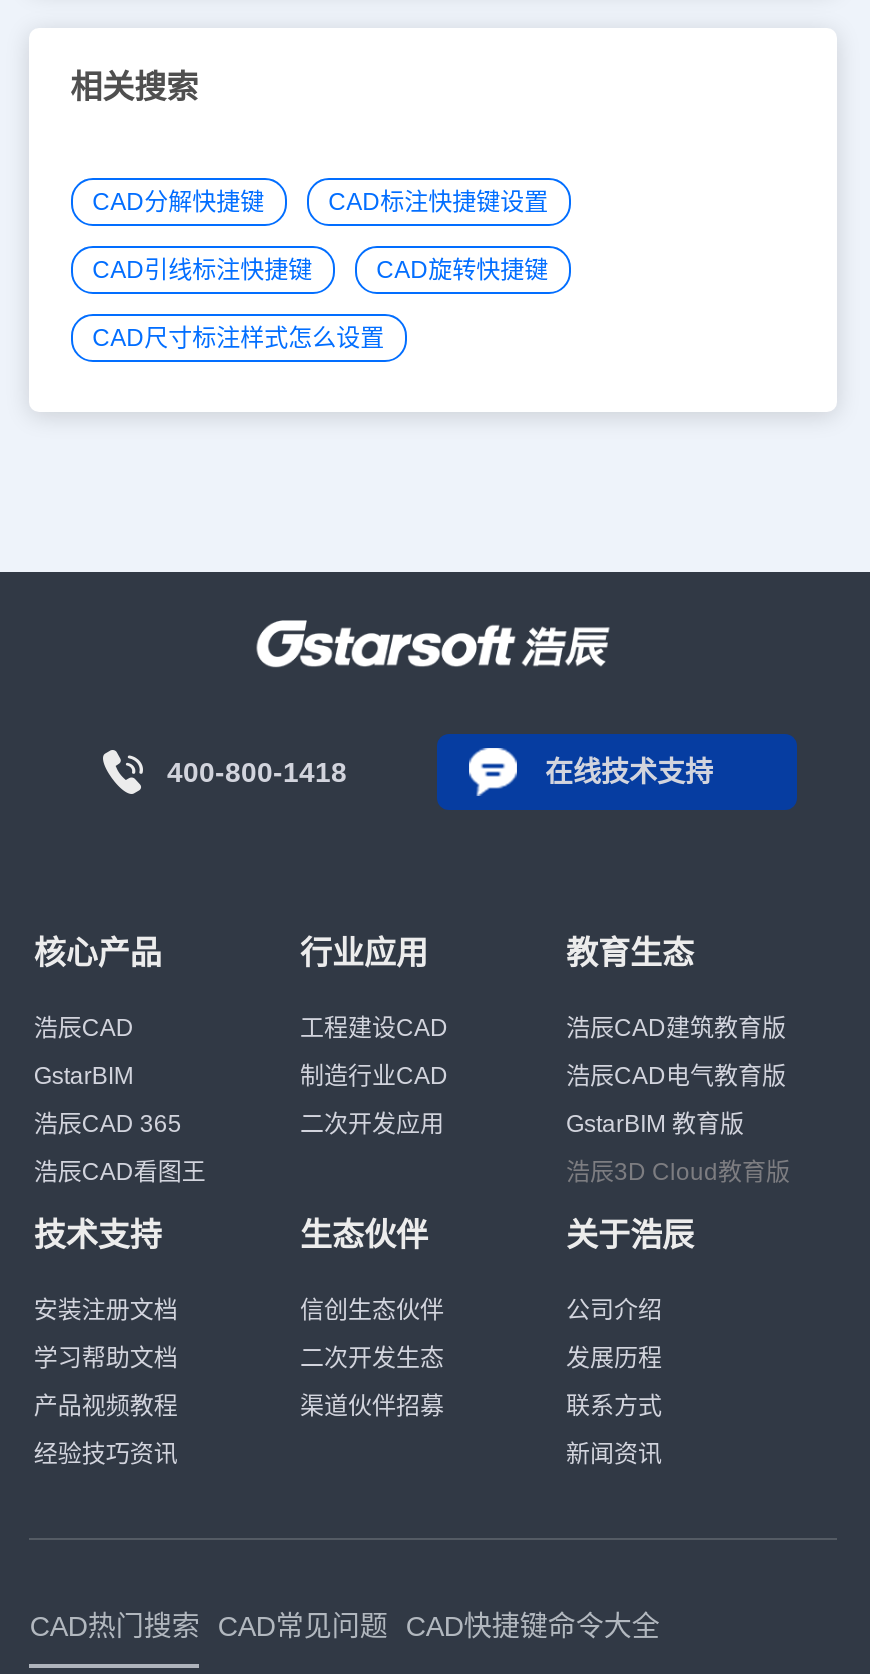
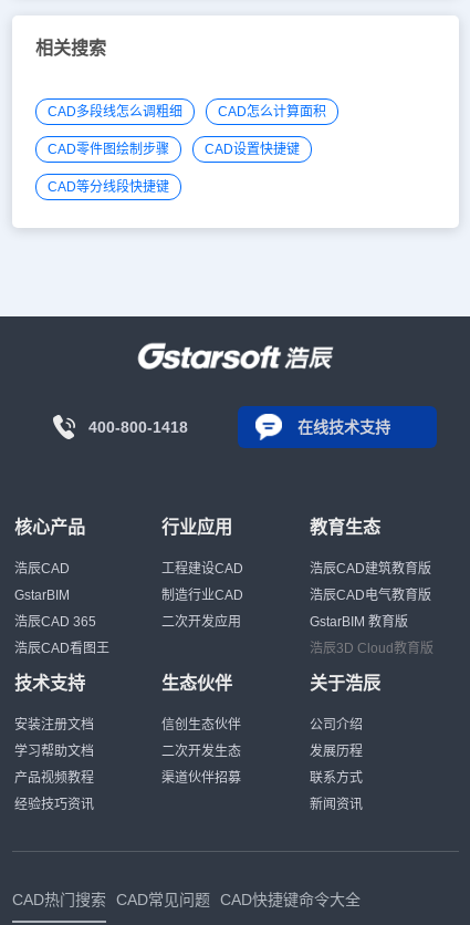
[92,189,548,217] CAD分解快捷键 | CAD标注快捷键设置 -> [47,105,326,120] CAD多段线怎么调粗细 | CAD怎么计算面积
[92,257,548,285] CAD引线标注快捷键 | CAD旋转快捷键 -> [47,142,299,158] CAD零件图绘制步骤 | CAD设置快捷键
[92,325,384,353] CAD尺寸标注样式怎么设置 -> [47,180,169,195] CAD等分线段快捷键

